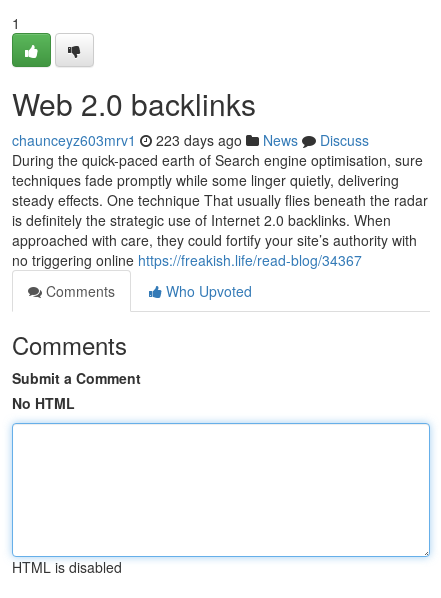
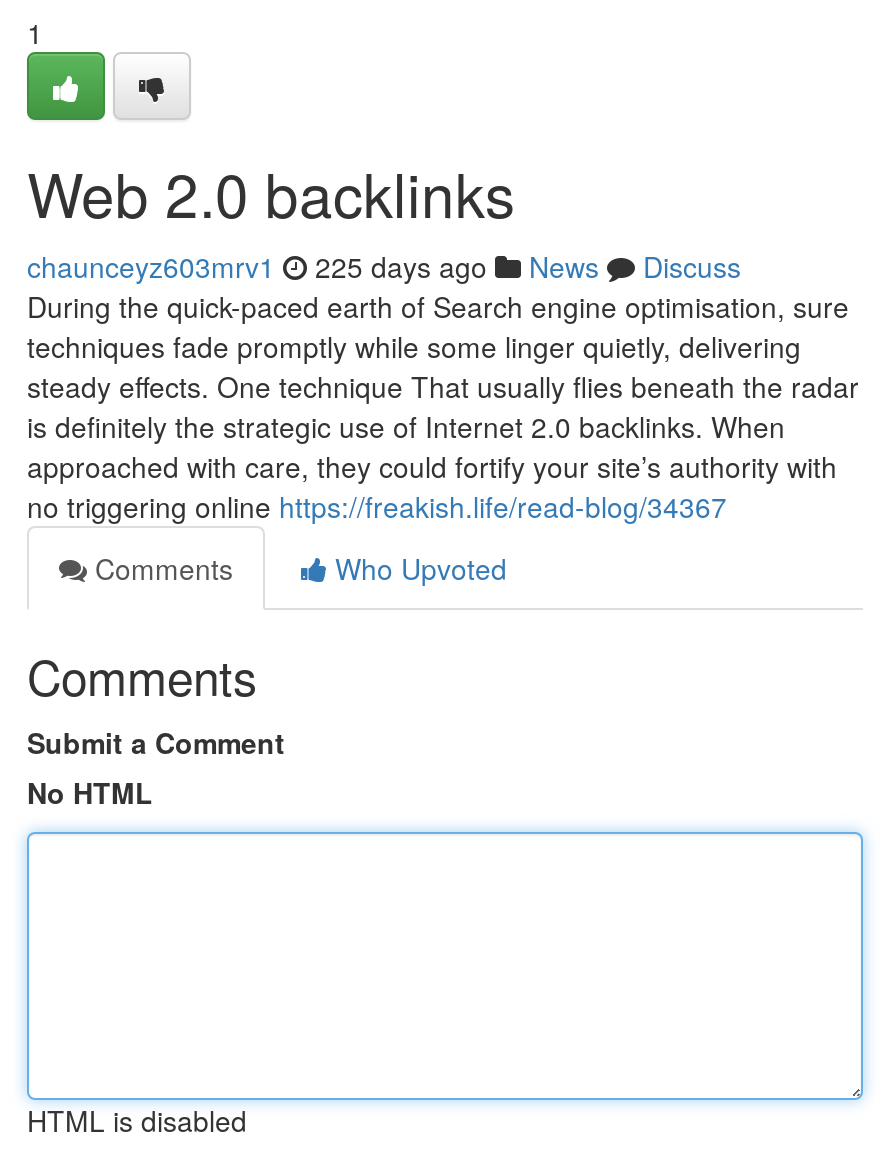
[12,130,369,150] chaunceyz603mrv1 223 days ago News Discuss -> [27,246,741,286] chaunceyz603mrv1 225 days ago News Discuss

